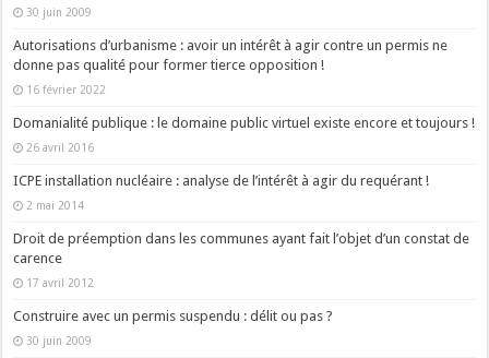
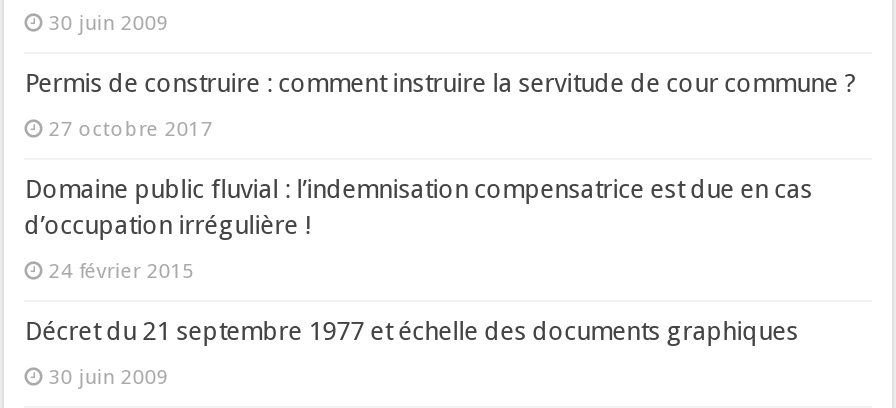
[13,37,475,324] Autorisations d’urbanisme : avoir un intérêt à agir contre un permis ne | donne pas qualité pour former tierce opposition ! | 16 février 2022 | Domanialité publique : le domaine public virtuel existe encore et toujours ! | 26 avril 2016 | ICPE installation nucléaire : analyse de l’intérêt à agir du requérant ! | 2 mai 2014 | Droit de préemption dans les communes ayant fait l’objet d’un constat de | carence | 17 avril 2012 | Construire avec un permis suspendu : délit ou pas ? -> [24,67,856,345] Permis de construire : comment instruire la servitude de cour commune ? | 27 octobre 2017 | Domaine public fluvial : l’indemnisation compensatrice est due en cas | d’occupation irrégulière ! | 24 février 2015 | Décret du 21 septembre 1977 et échelle des documents graphiques

